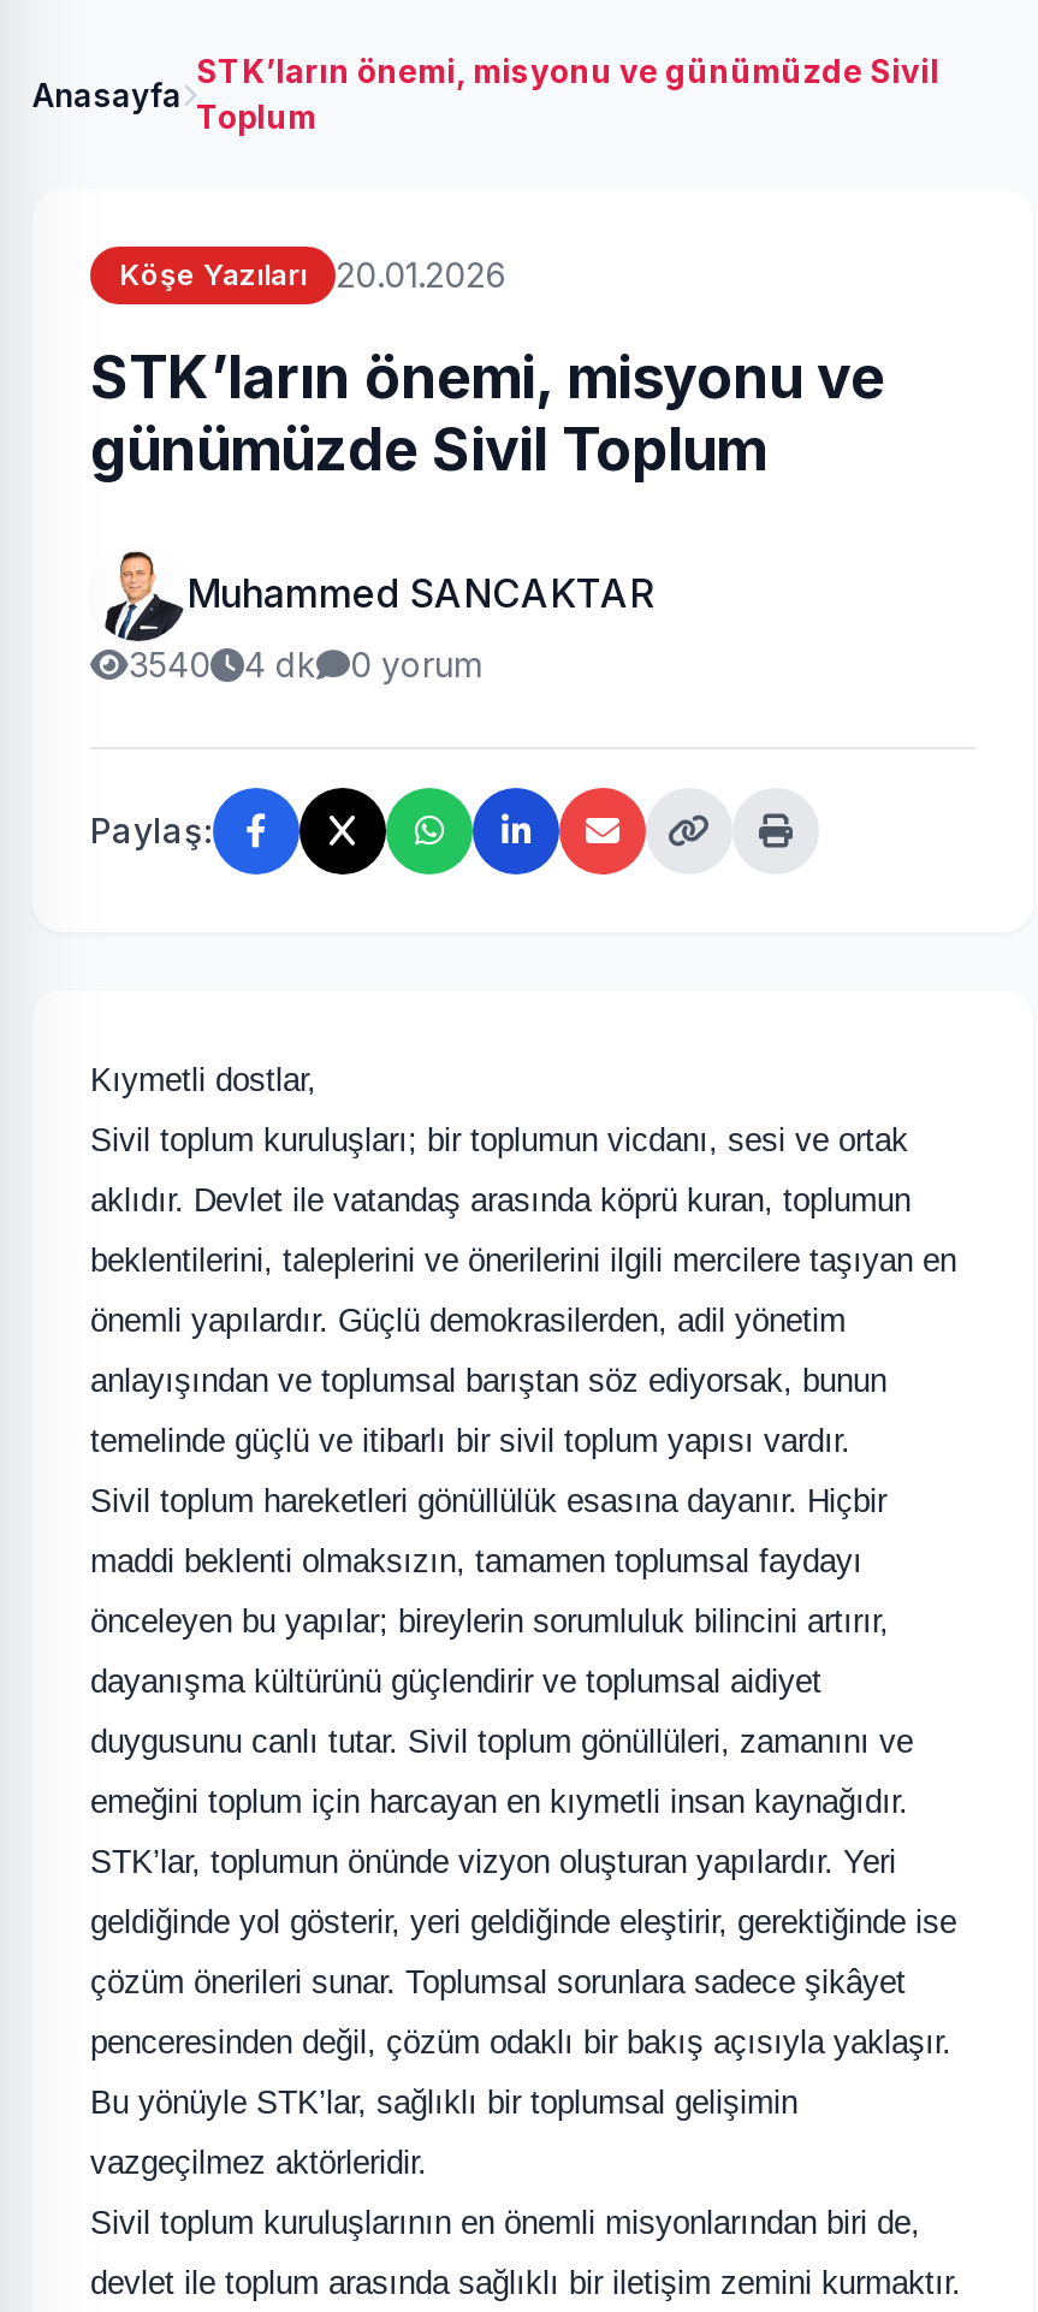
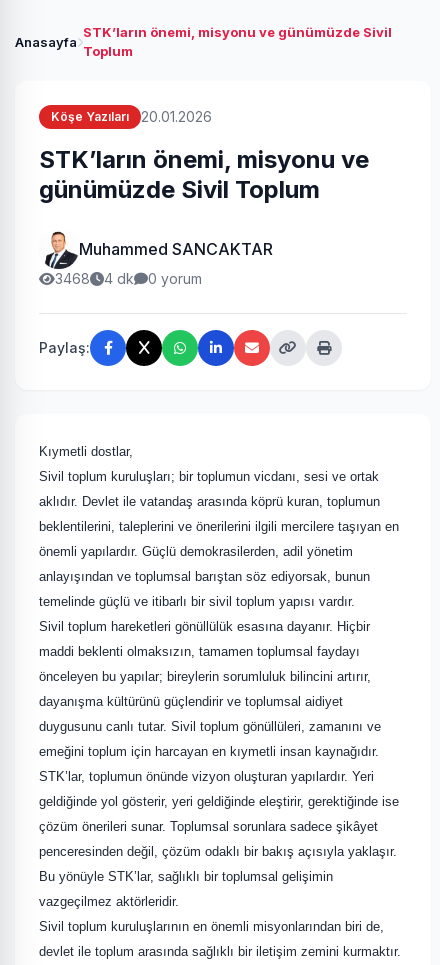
[129,644,480,684] 3540 4 dk 0 yorum -> [55,270,202,287] 3468 4 dk 0 yorum

